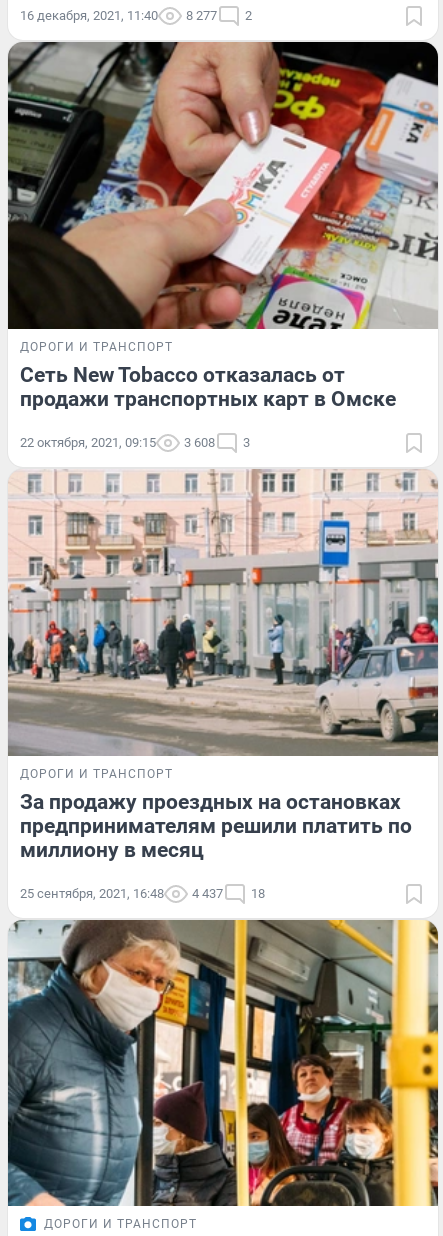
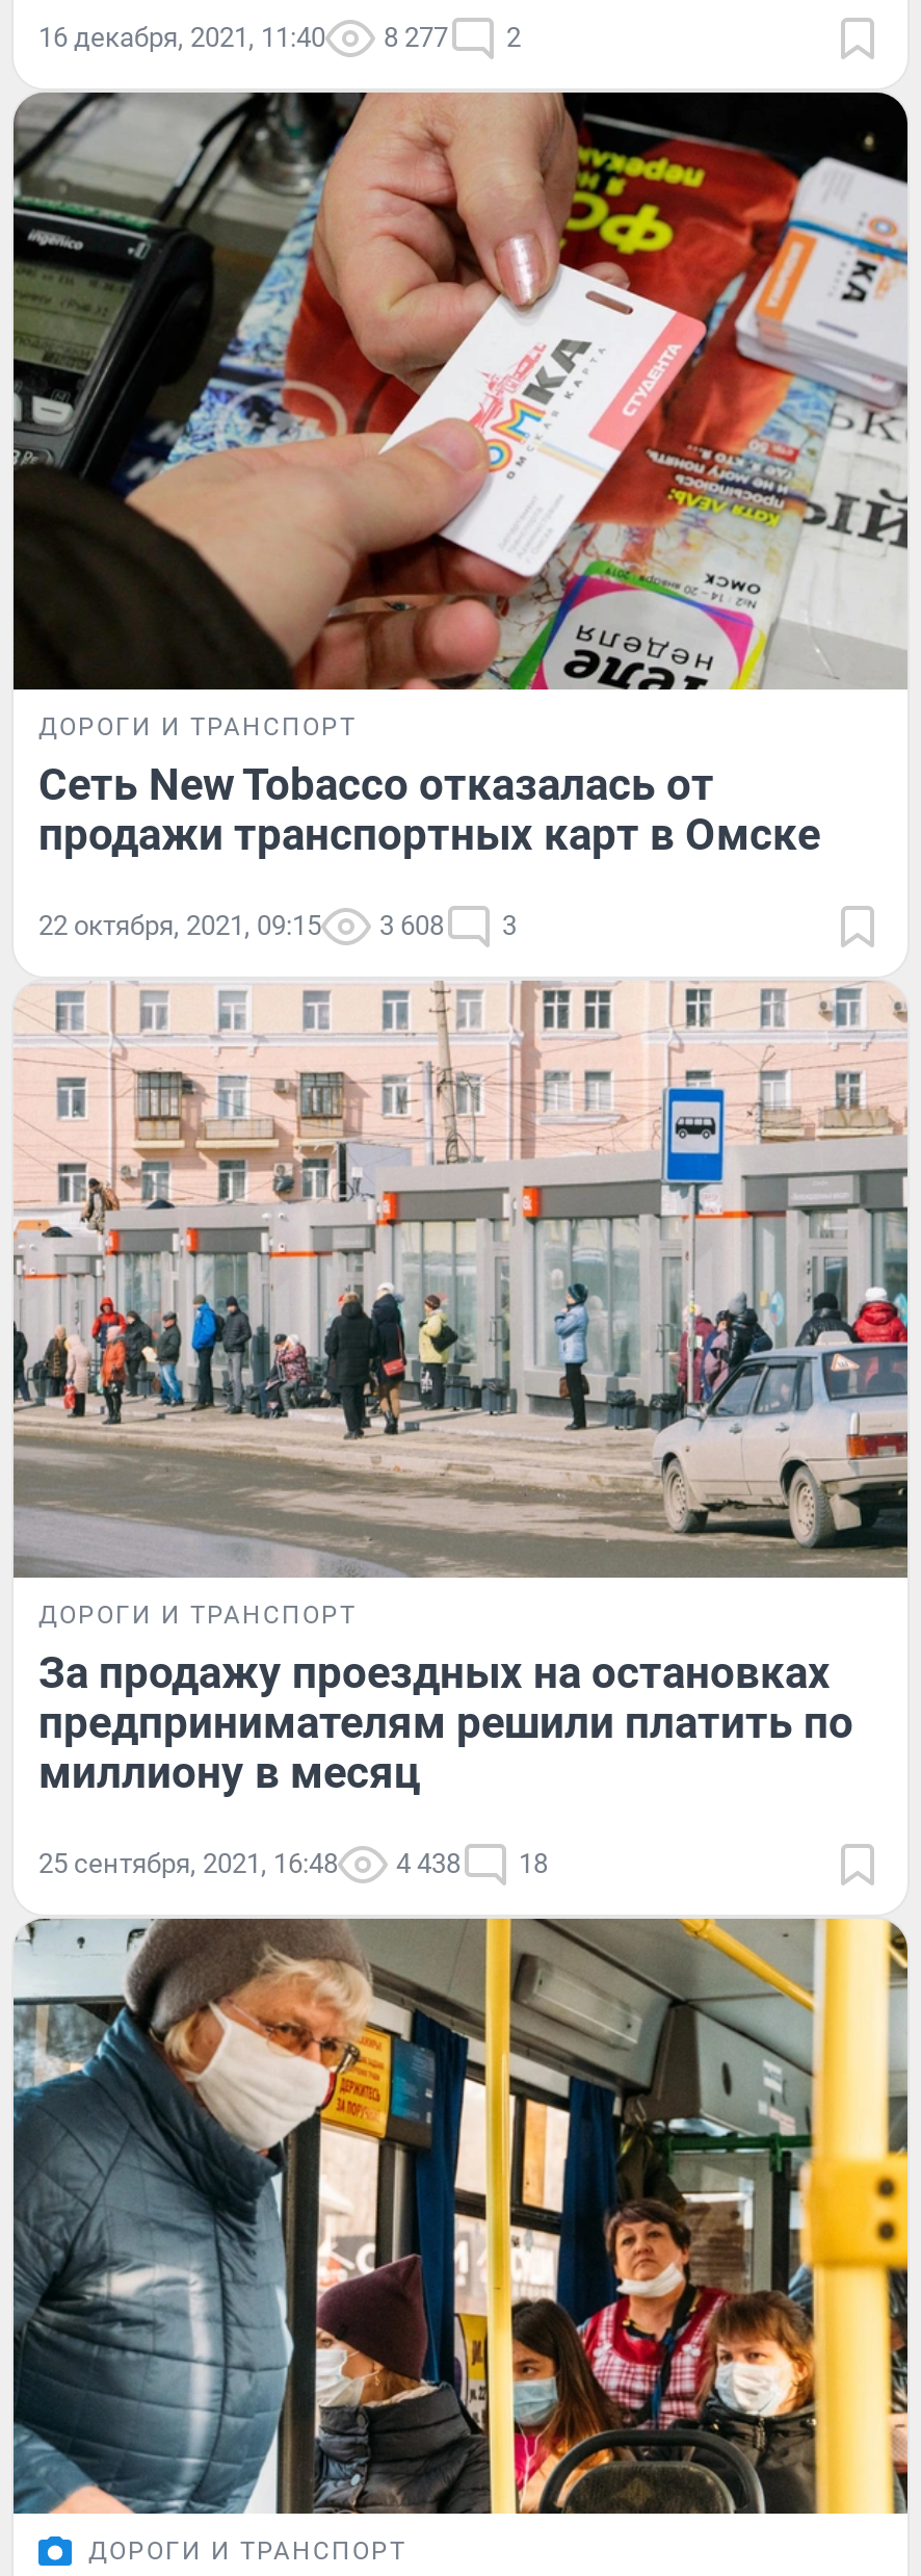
[20,886,265,901] 25 сентября, 2021, 16:48 4 437 18 -> [38,1847,548,1878] 25 сентября, 2021, 16:48 4 438 18

